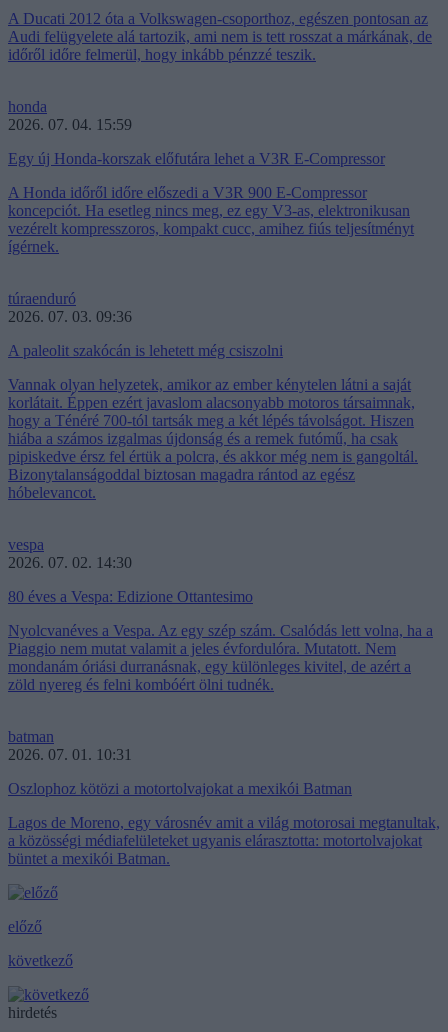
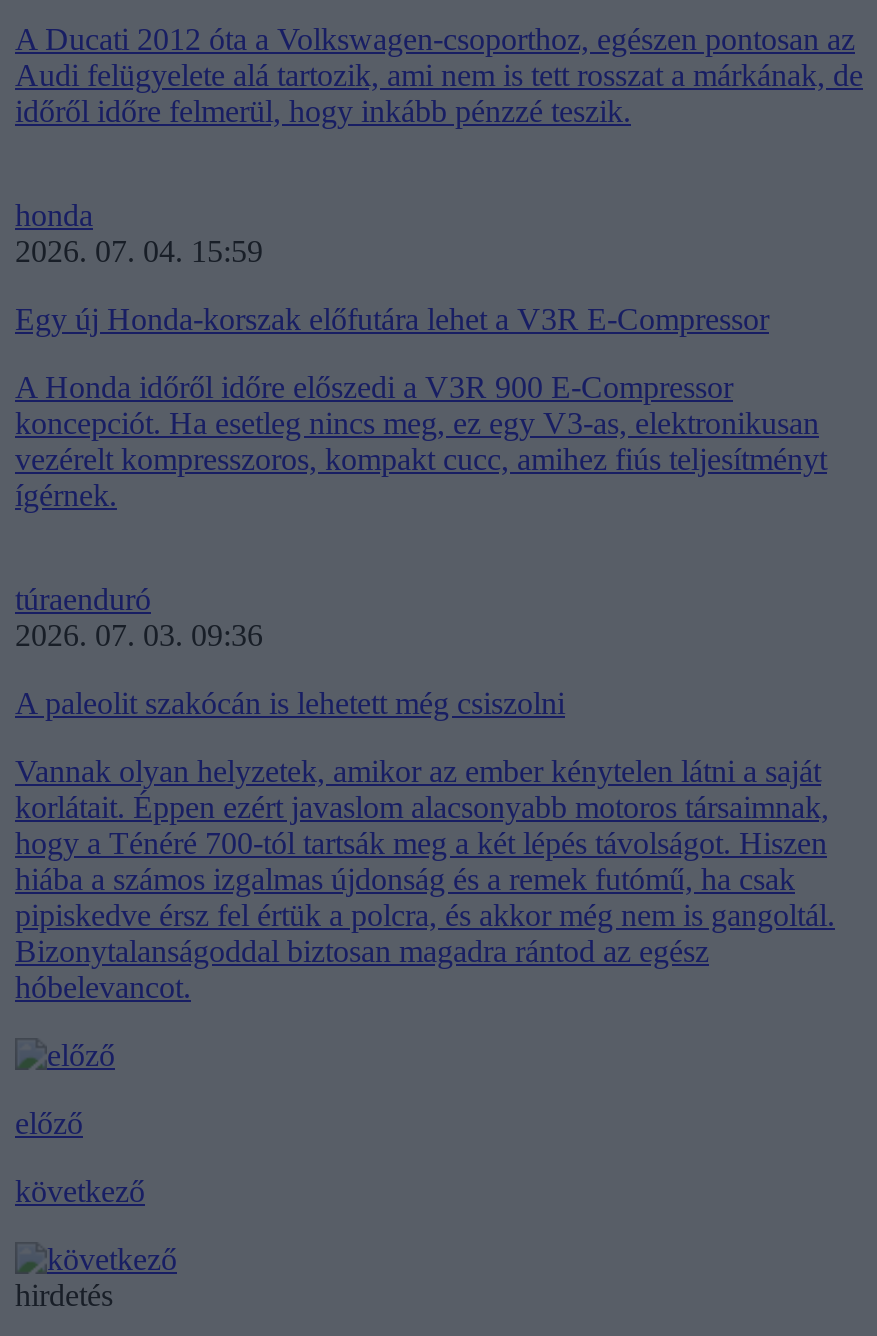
[8,536,440,867] vespa | 2026. 07. 02. 14:30 | 80 éves a Vespa: Edizione Ottantesimo | Nyolcvanéves a Vespa. Az egy szép szám. Csalódás lett volna, ha a | Piaggio nem mutat valamit a jeles évfordulóra. Mutatott. Nem | mondanám óriási durranásnak, egy különleges kivitel, de azért a | zöld nyereg és felni kombóért ölni tudnék. | batman | 2026. 07. 01. 10:31 | Oszlophoz kötözi a motortolvajokat a mexikói Batman | Lagos de Moreno, egy városnév amit a világ motorosai megtanultak, | a közösségi médiafelületeket ugyanis elárasztotta: motortolvajokat | büntet a mexikói Batman. -> none

